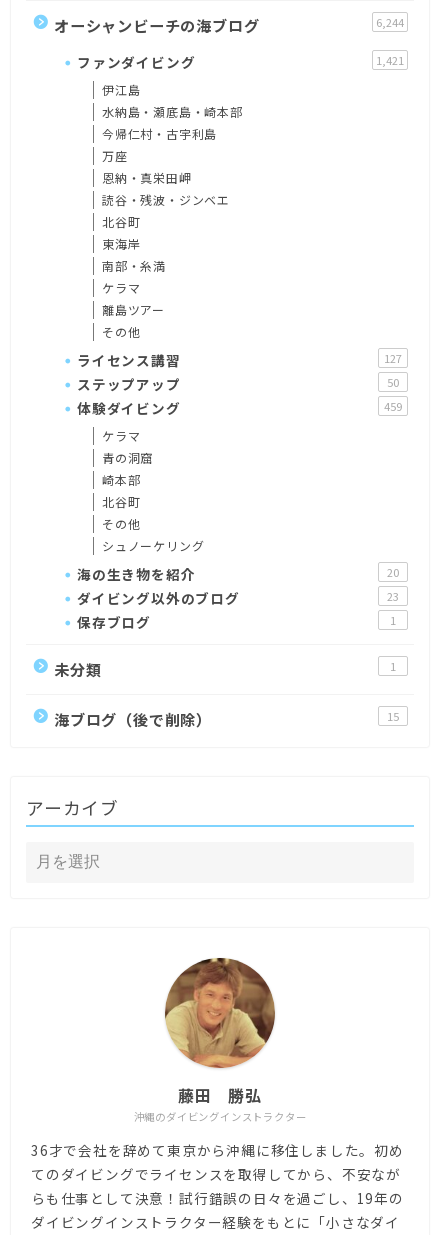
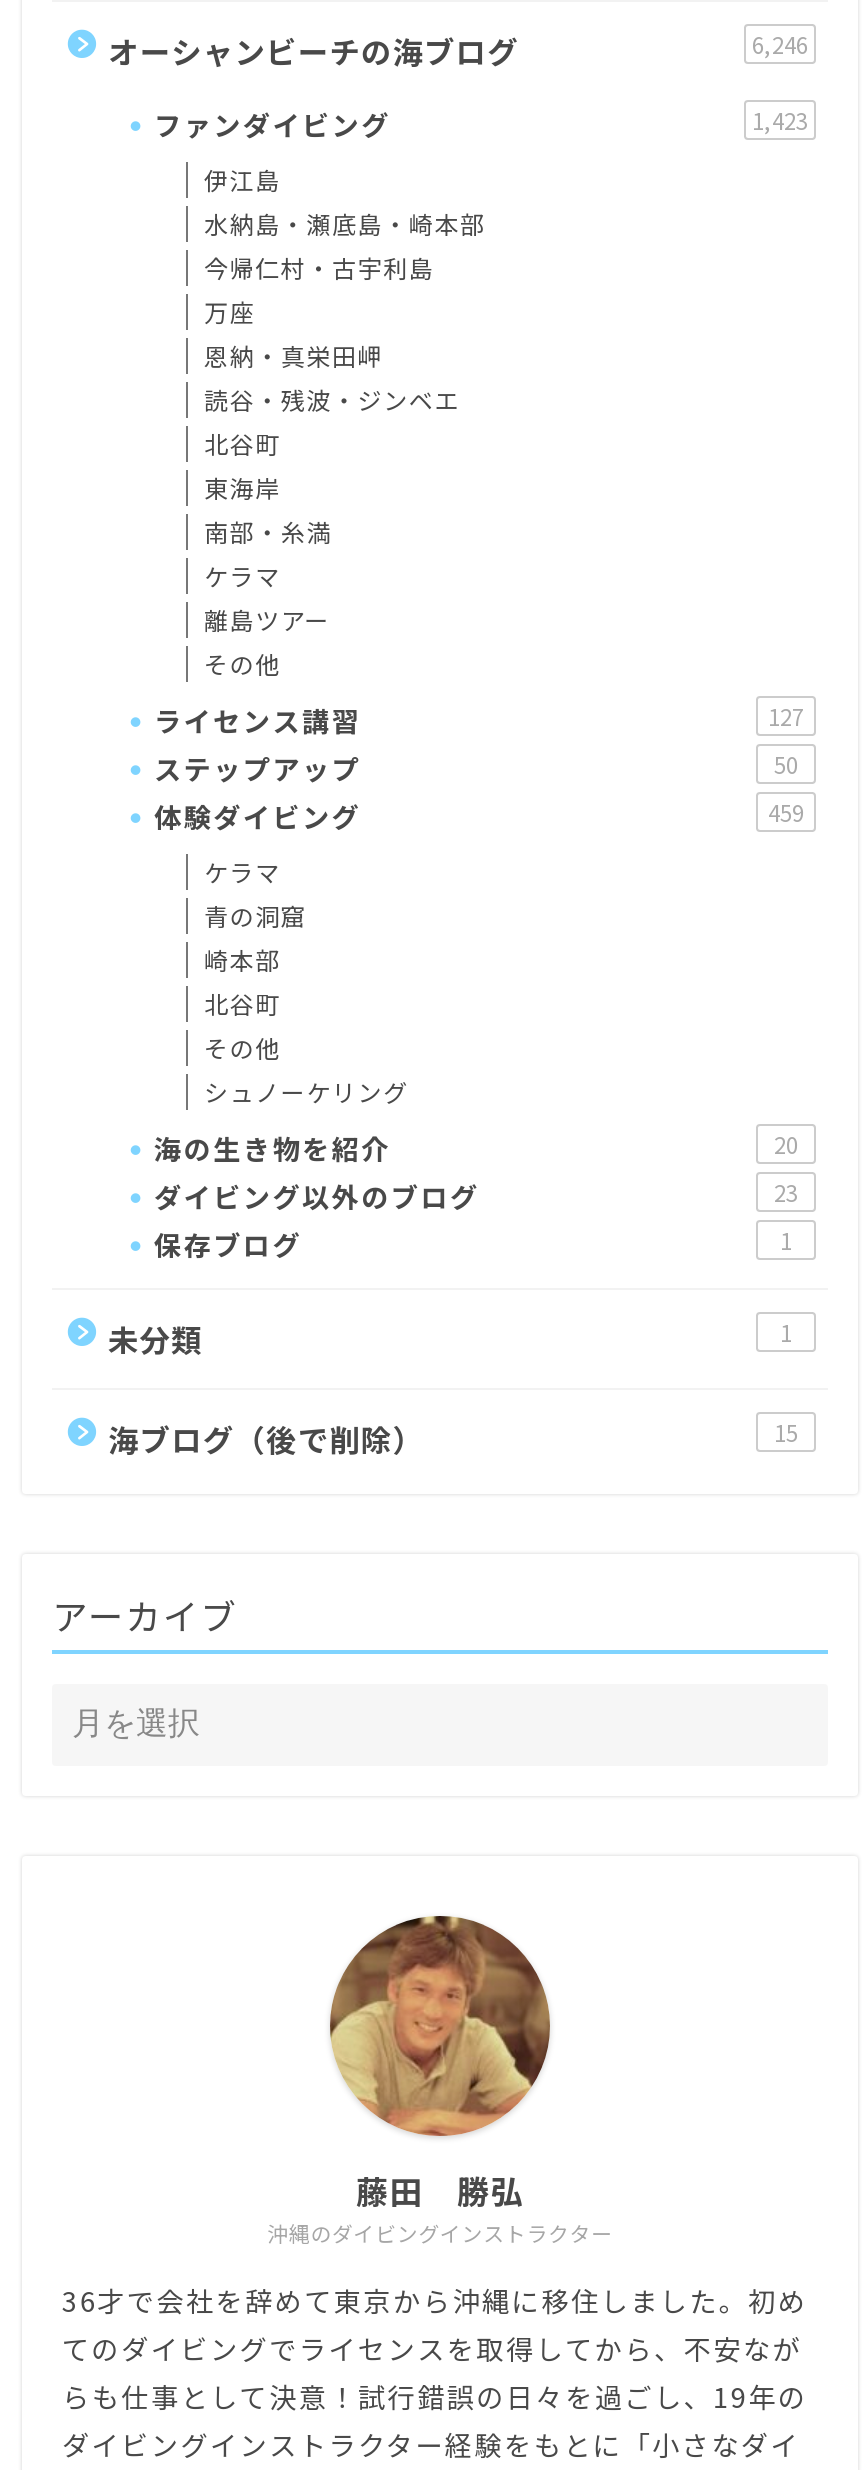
[376,14,404,30] 6,244 -> [752,28,808,60] 6,246
[376,52,404,68] 1,421 -> [752,104,808,136] 1,423

